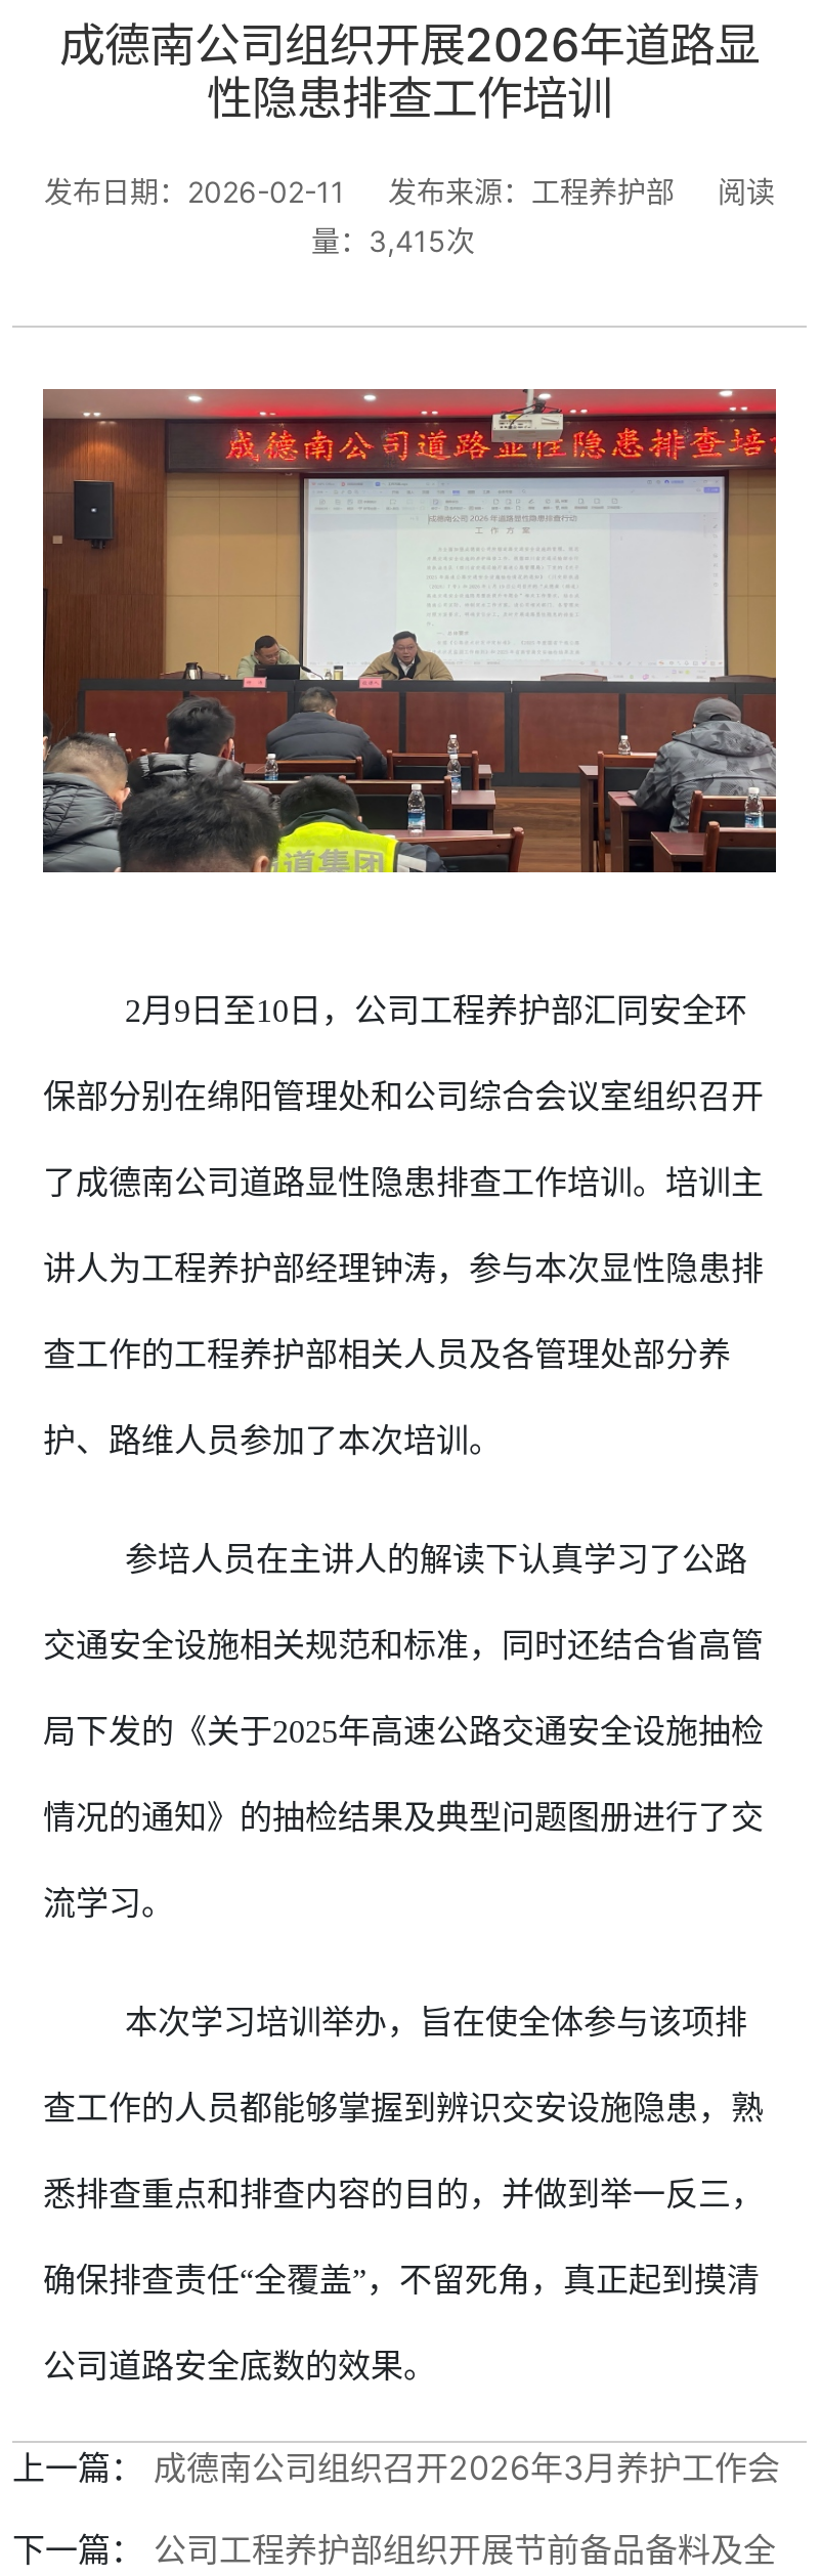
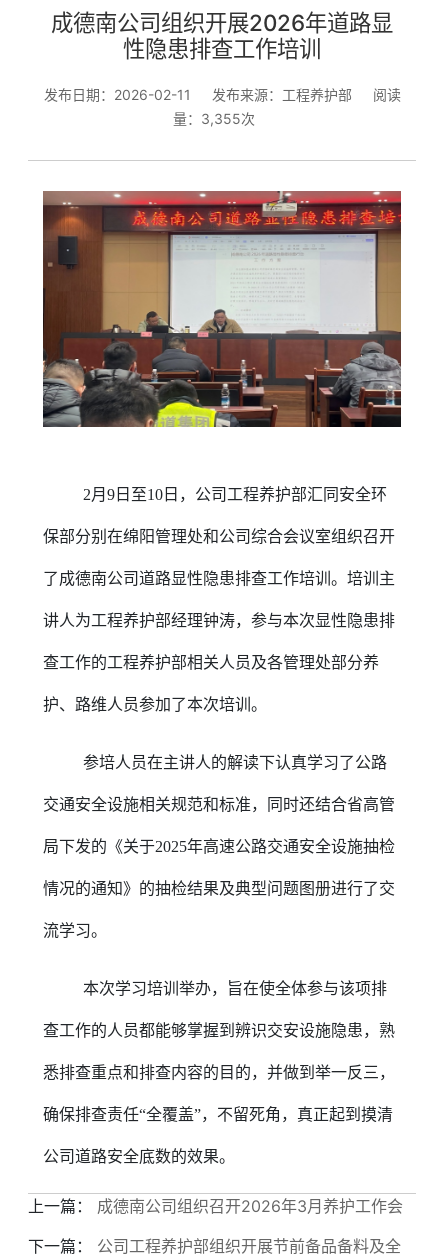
[311,223,475,258] 量：3,415次 -> [173,110,255,127] 量：3,355次

